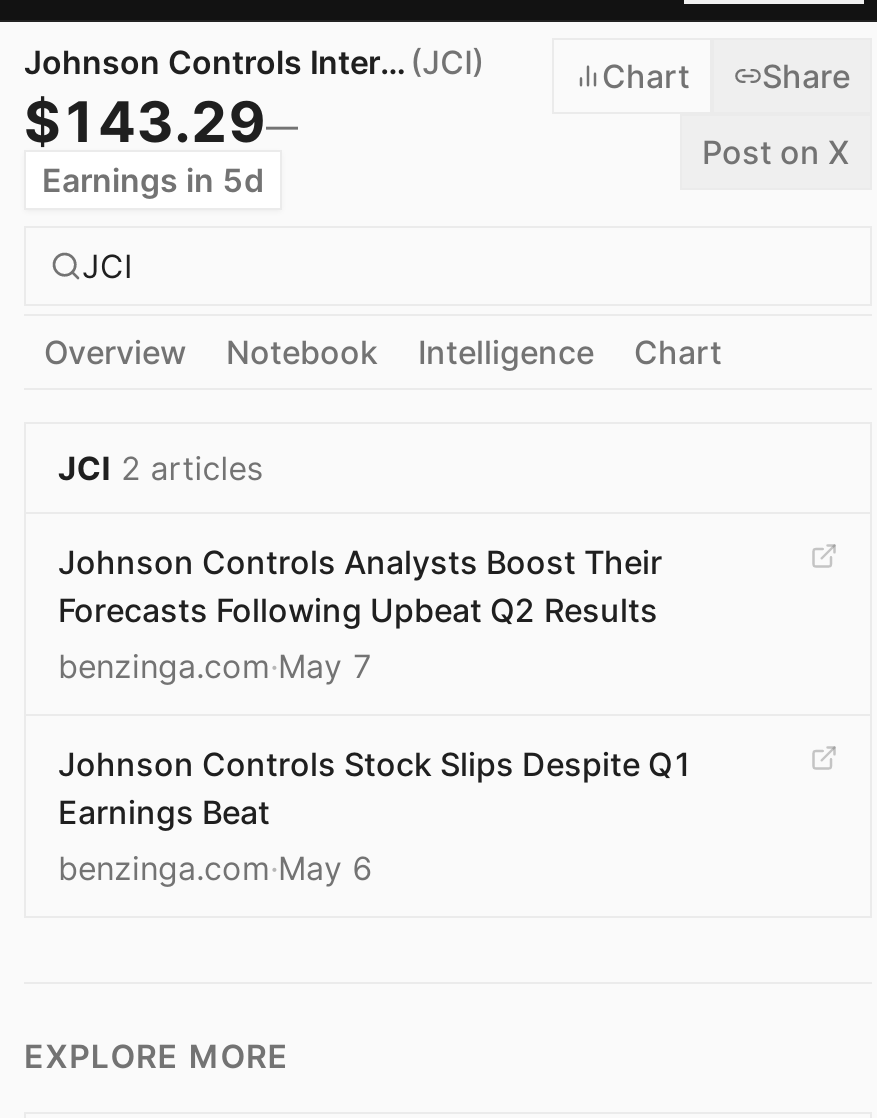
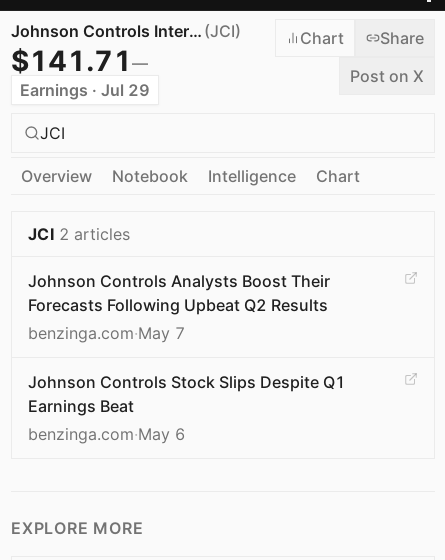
[24,88,298,200] $143.29— | Earnings in 5d -> [11,44,150,100] $141.71— | Earnings · Jul 29

